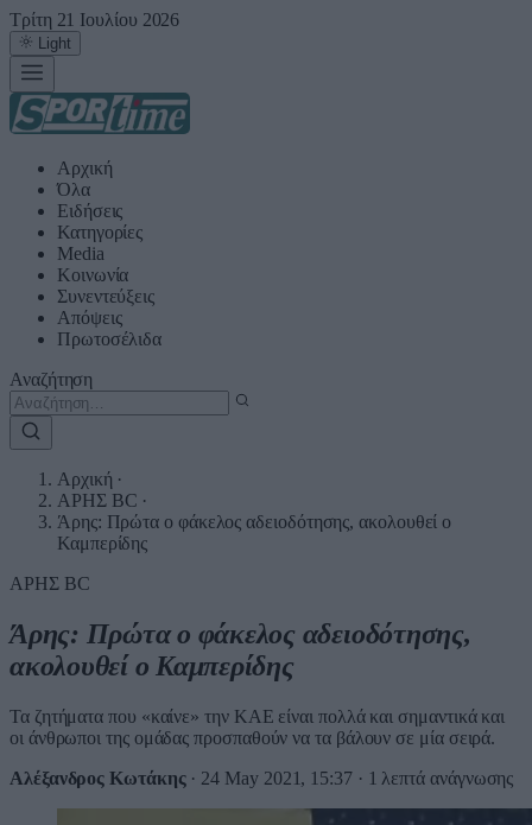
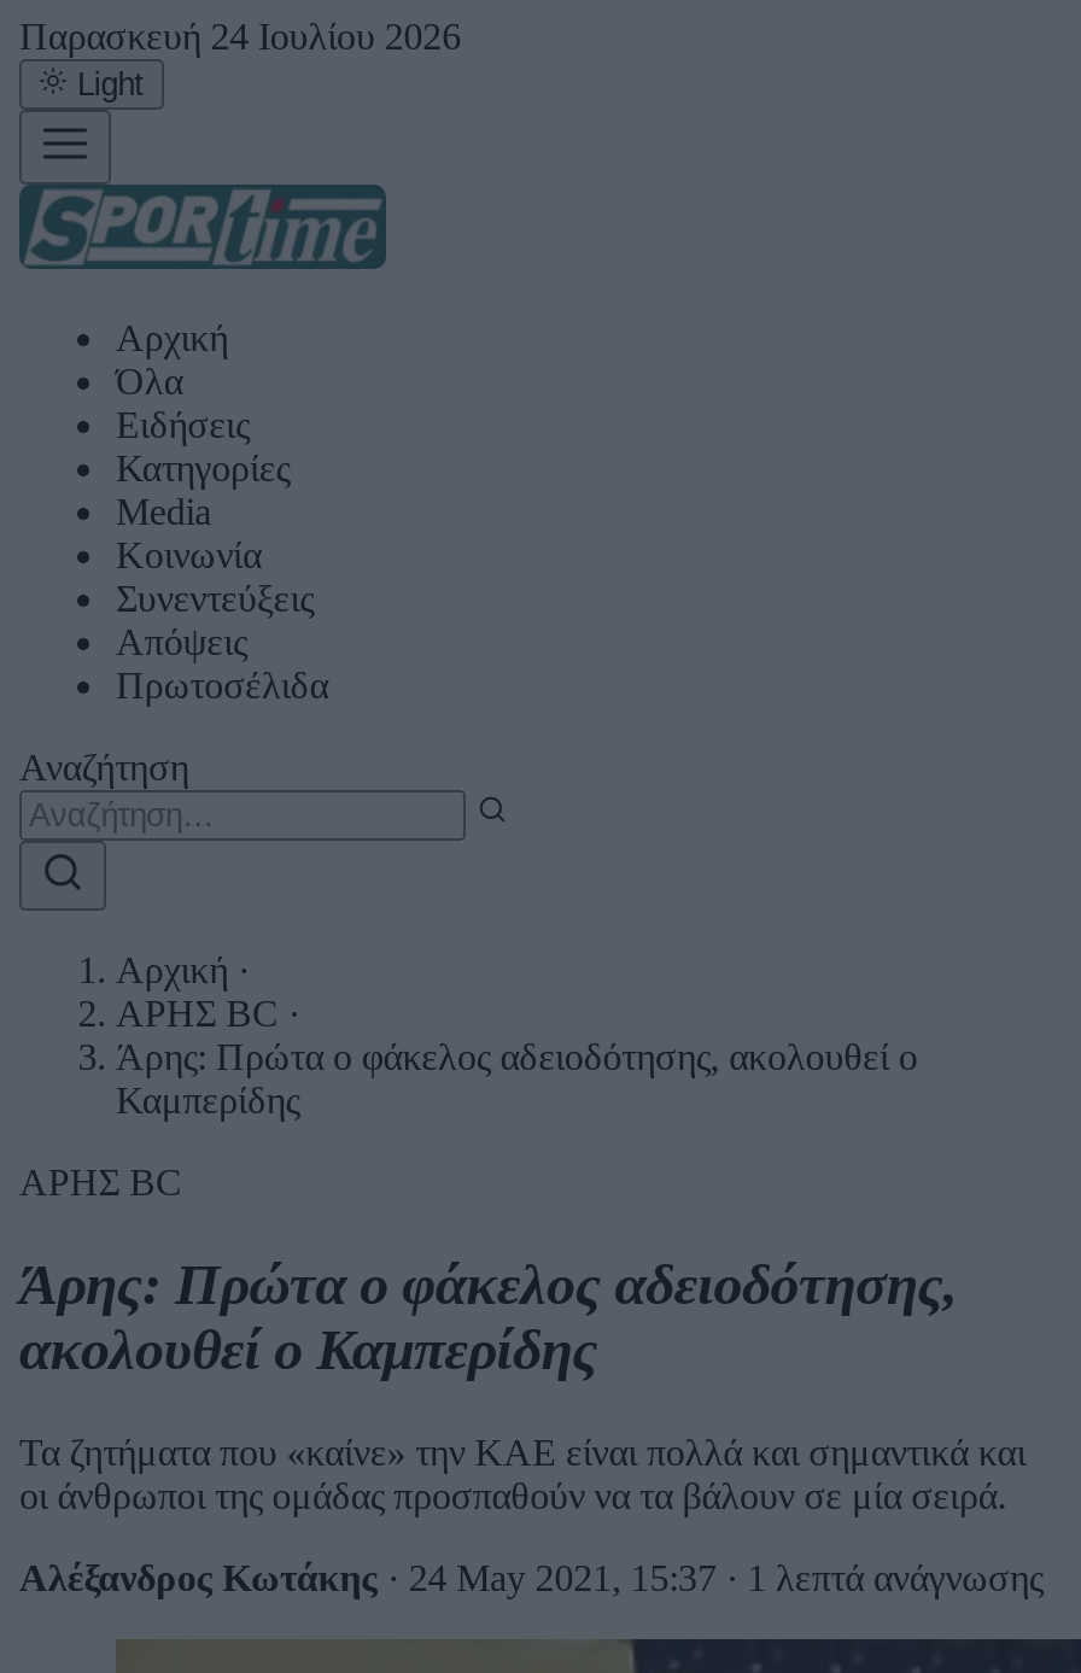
[9,9,180,30] Τρίτη 21 Ιουλίου 2026 -> [19,16,461,57] Παρασκευή 24 Ιουλίου 2026

